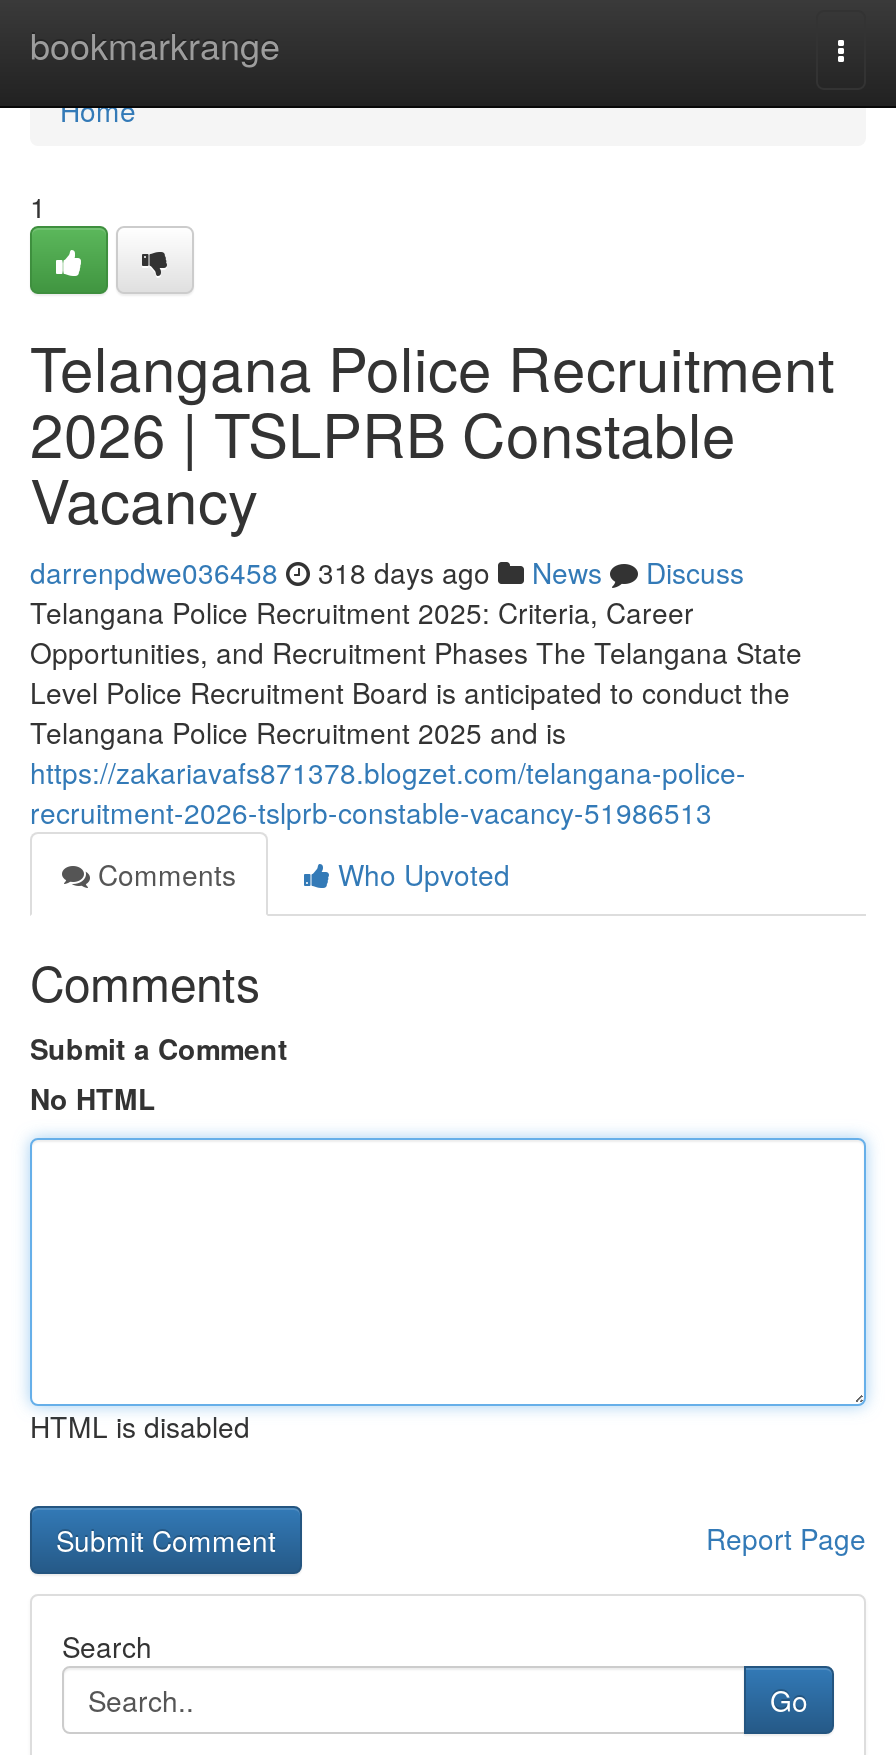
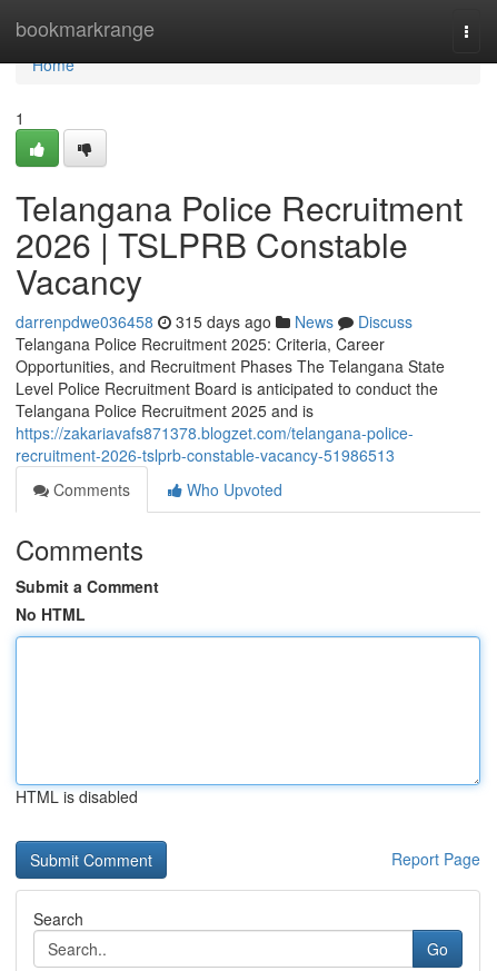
[30,552,744,592] darrenpdwe036458 318 days ago News Discuss -> [16,310,412,333] darrenpdwe036458 315 days ago News Discuss

